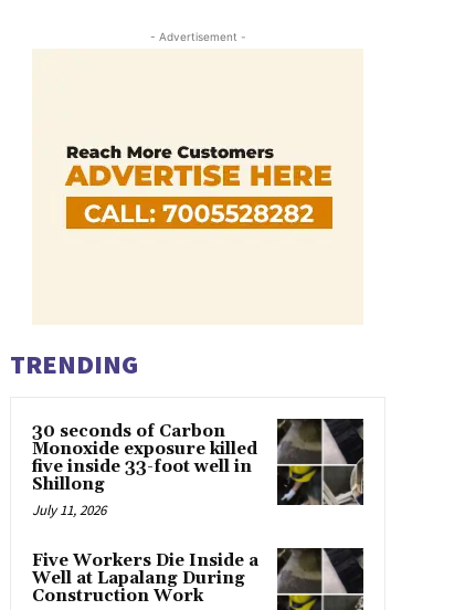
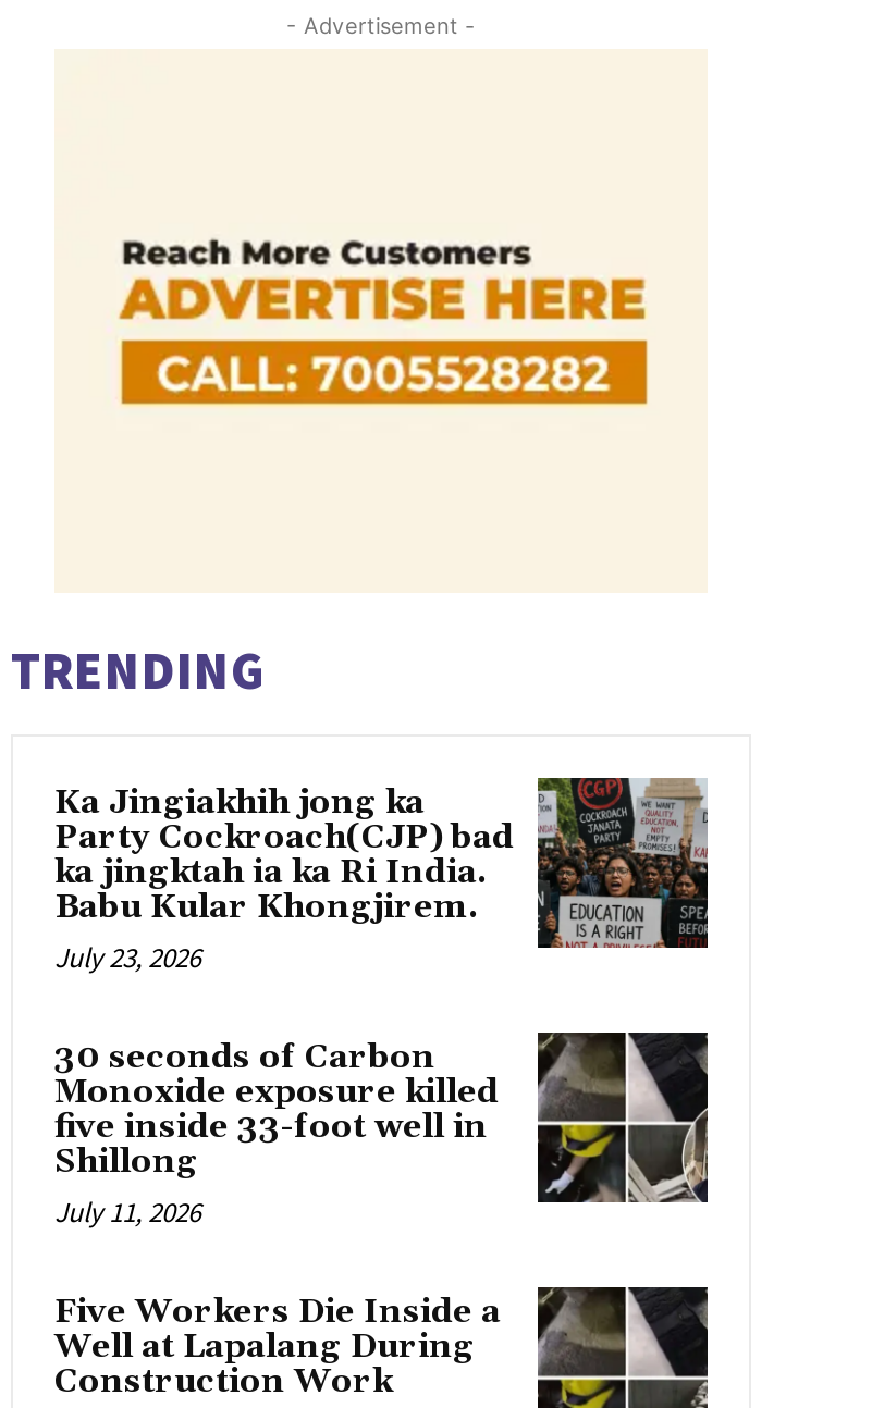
none -> [54,777,710,976] [image] | Ka Jingiakhih jong ka | Party Cockroach(CJP) bad | ka jingktah ia ka Ri India. | Babu Kular Khongjirem. | July 23, 2026

